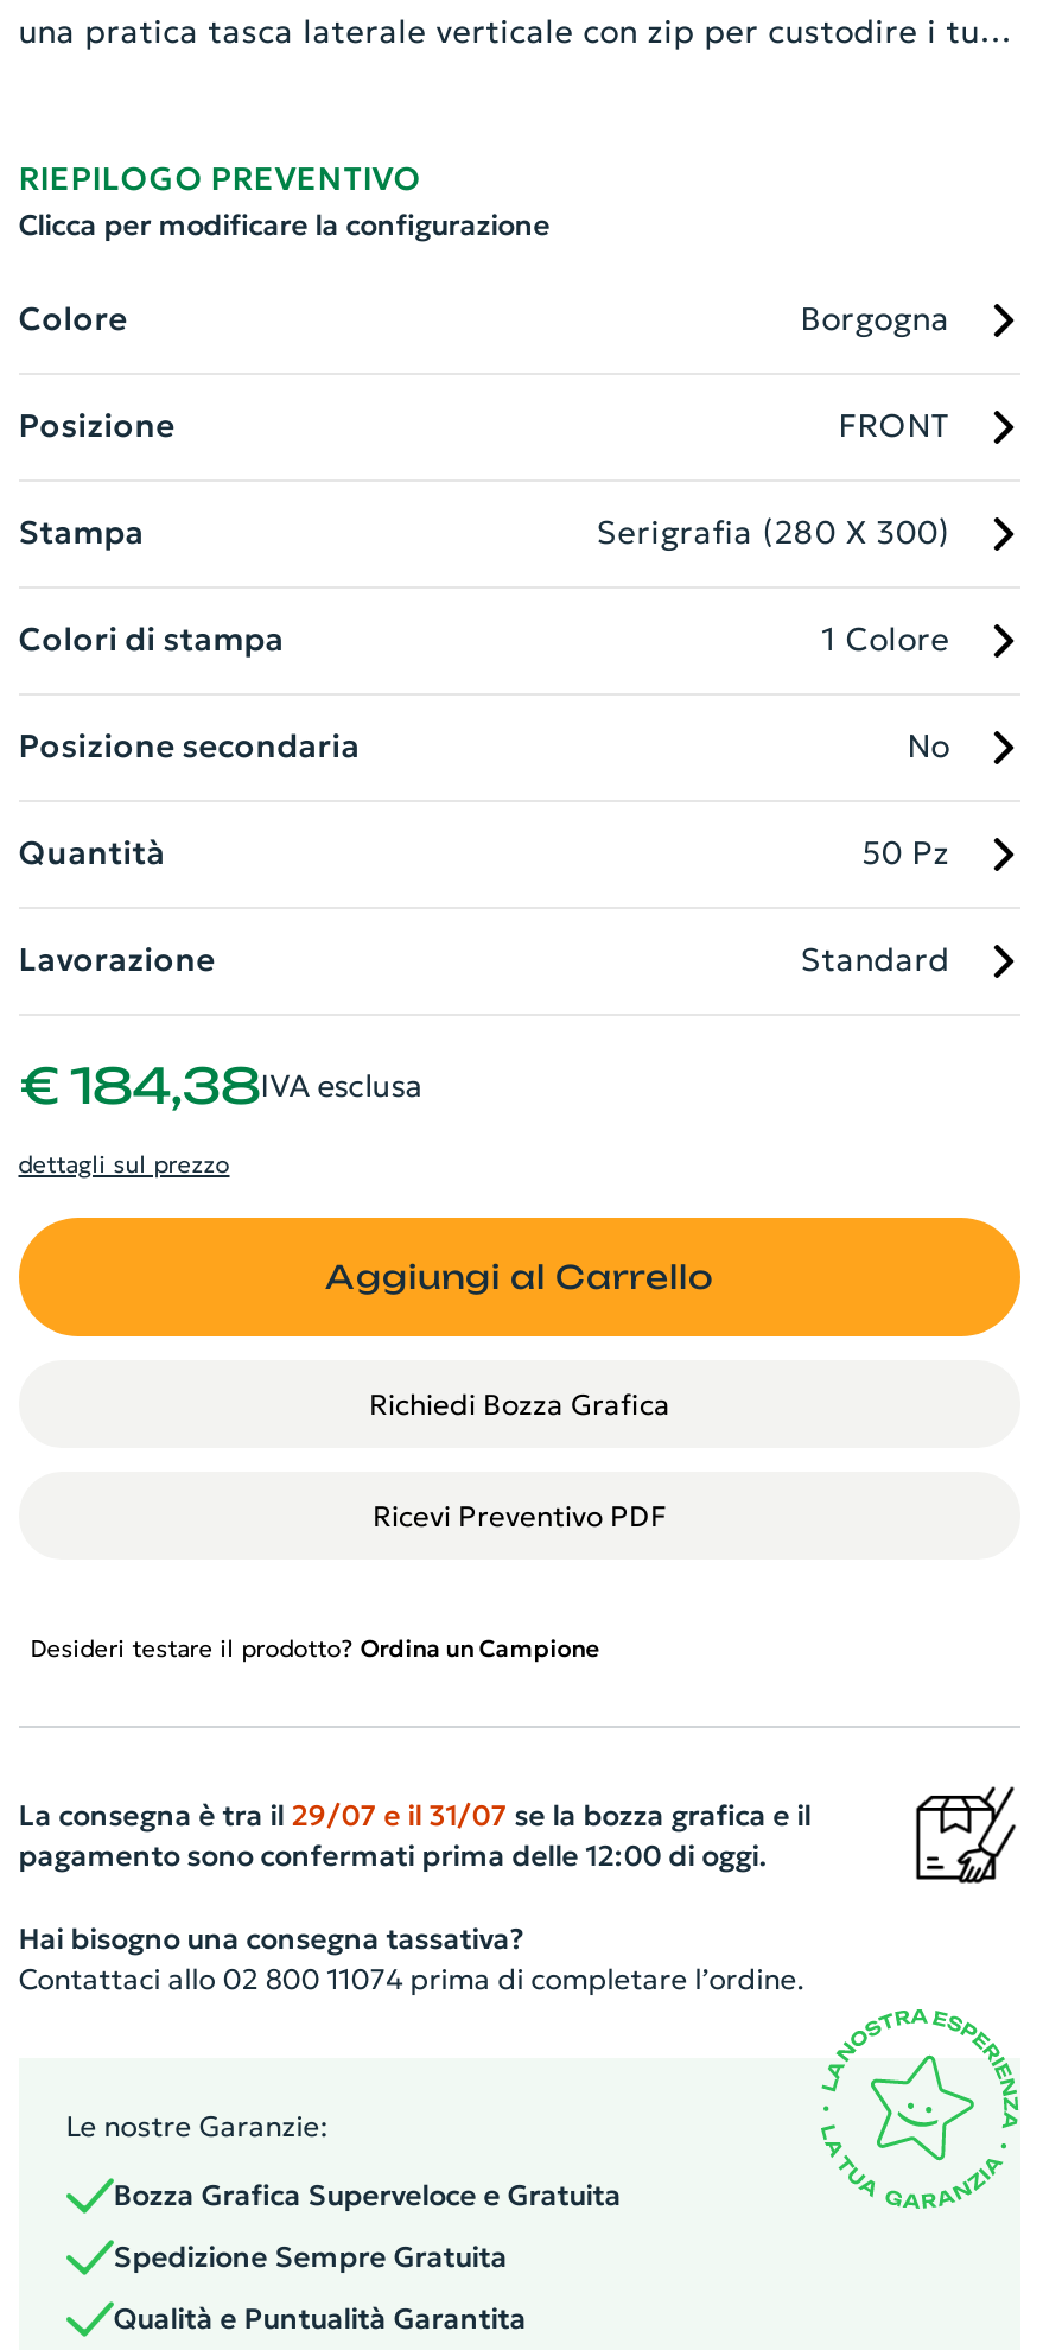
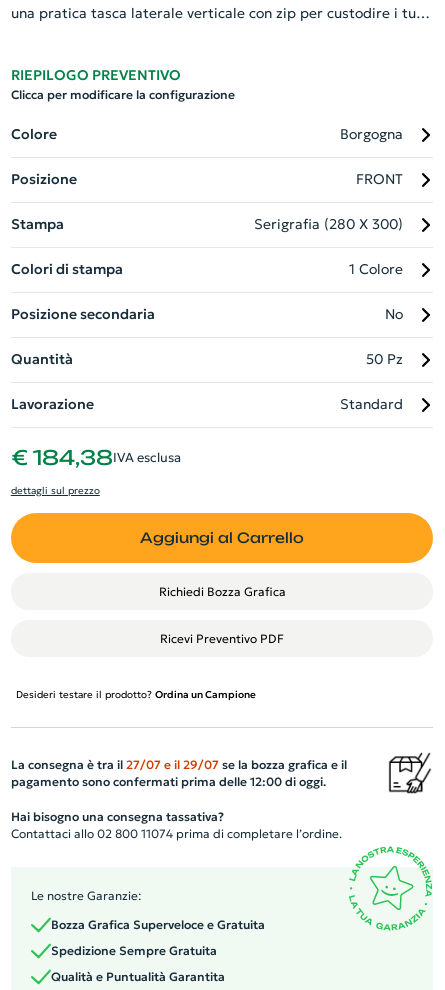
[19,1797,811,1833] La consegna è tra il 29/07 e il 31/07 se la bozza grafica e il -> [11,757,347,772] La consegna è tra il 27/07 e il 29/07 se la bozza grafica e il

